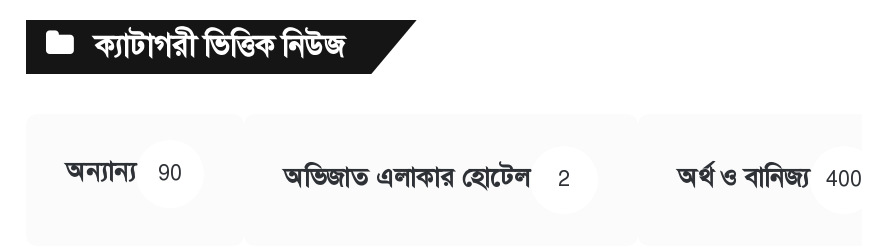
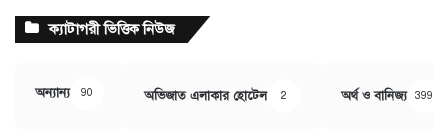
[678,163,862,195] অর্থ ও বানিজ্য 400 -> [341,88,433,104] অর্থ ও বানিজ্য 399

